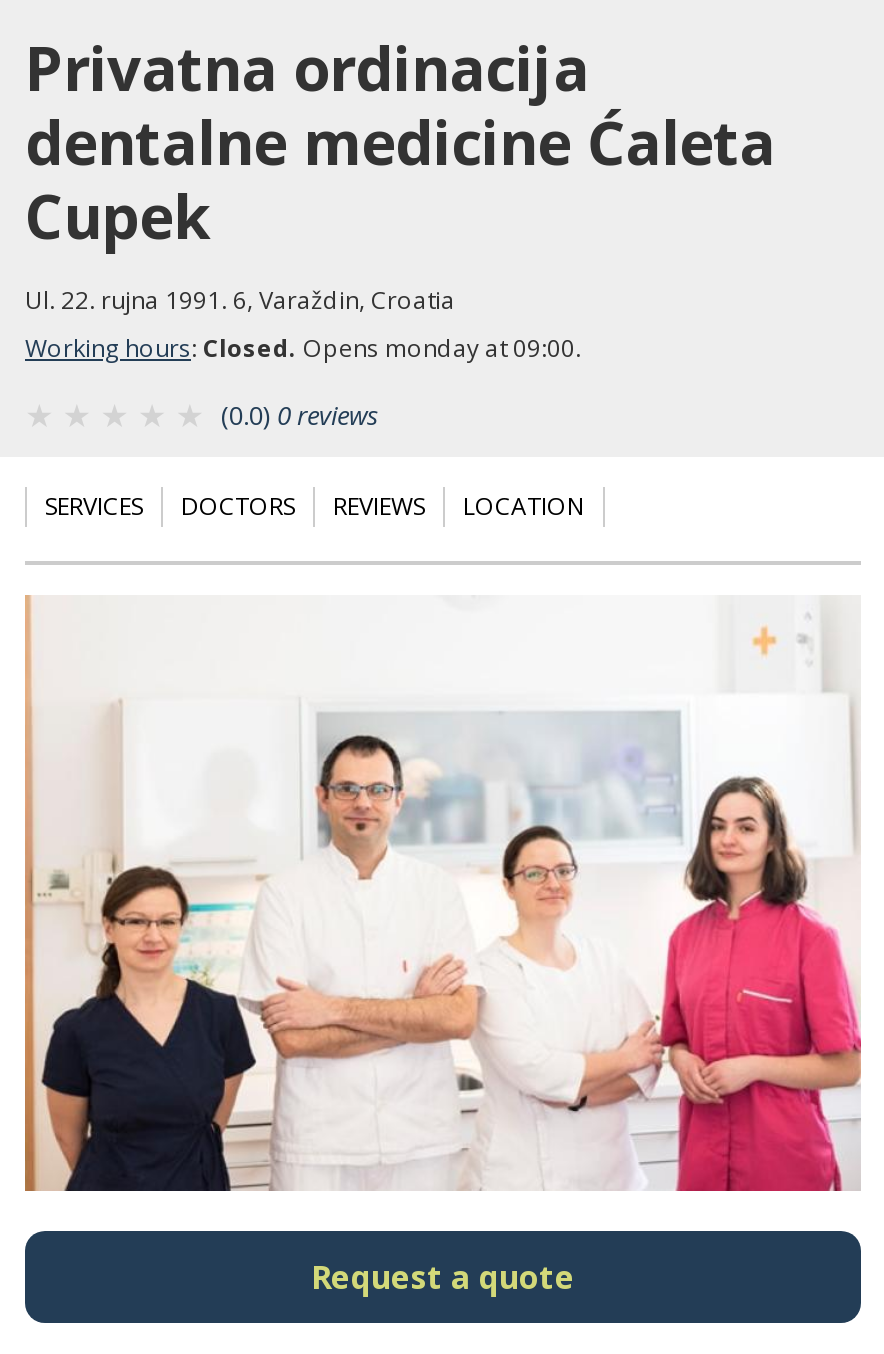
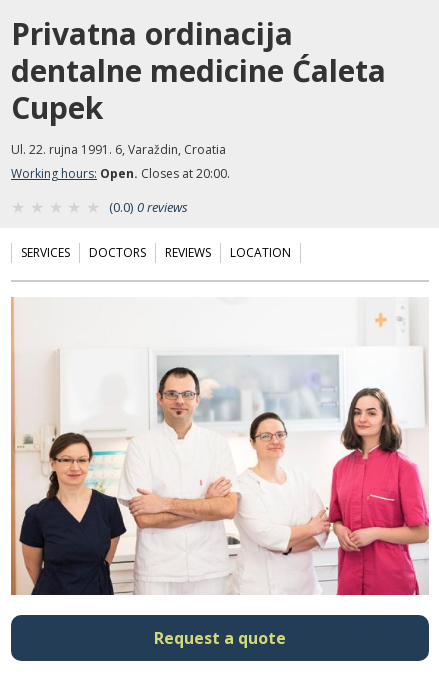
[25,331,581,365] Working hours: Closed. Opens monday at 09:00. -> [11,165,230,182] Working hours: Open. Closes at 20:00.

